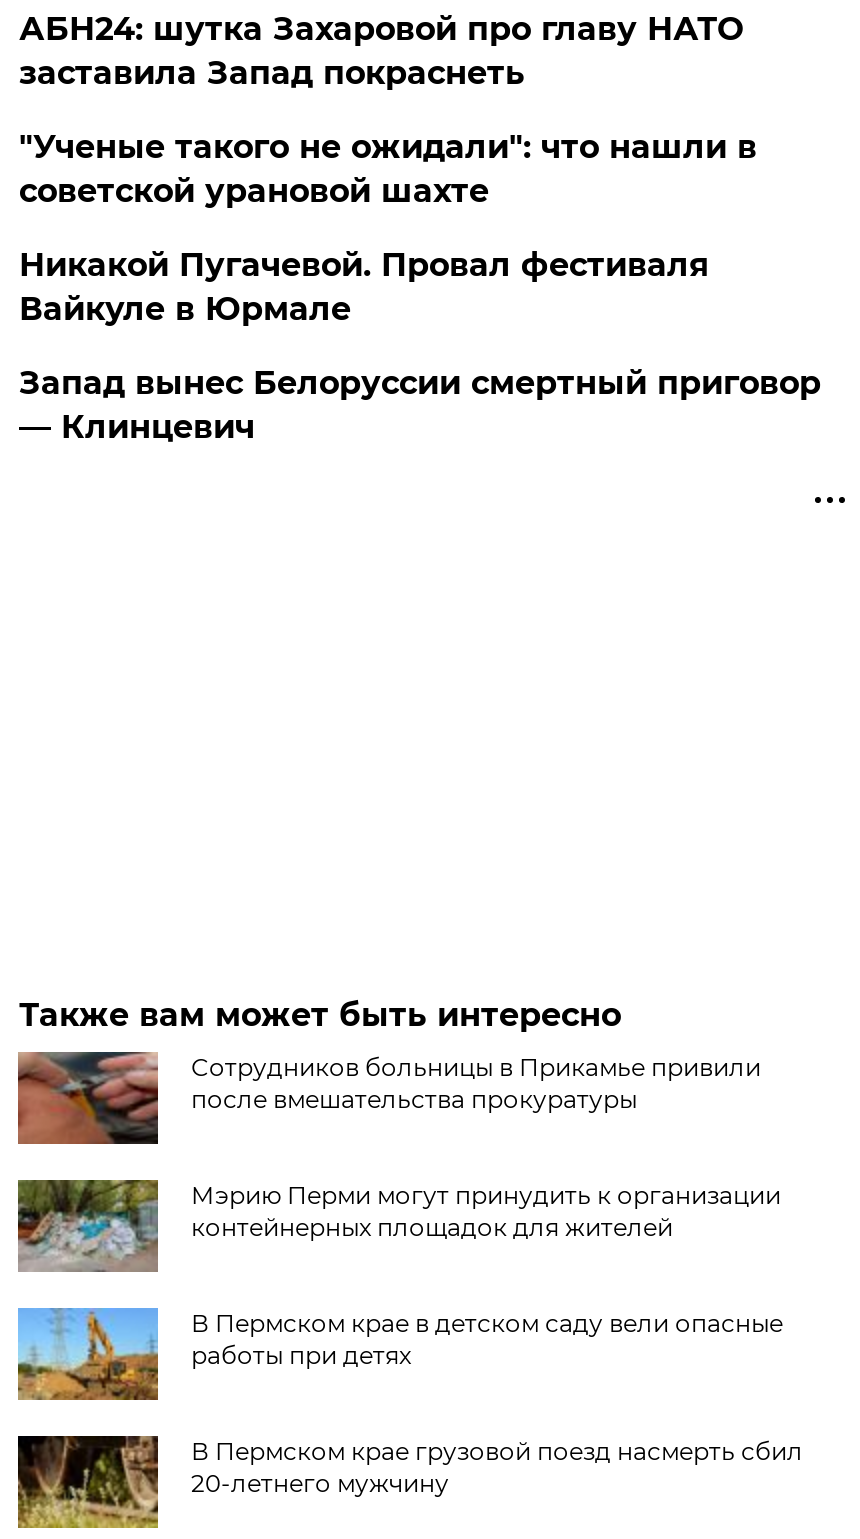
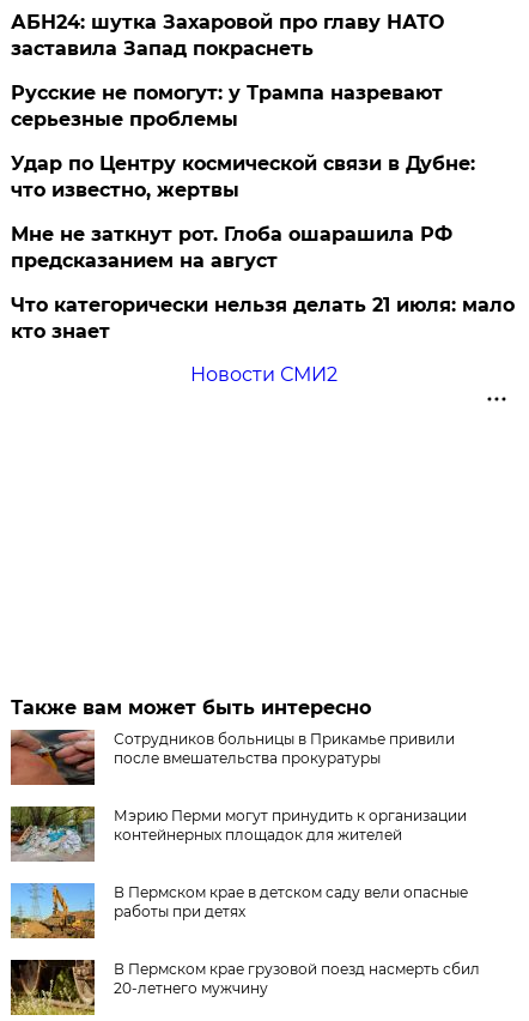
[19,128,821,446] "Ученые такого не ожидали": что нашли в | советской урановой шахте | Никакой Пугачевой. Провал фестиваля | Вайкуле в Юрмале | Запад вынес Белоруссии смертный приговор | — Клинцевич -> [11,81,515,386] Русские не помогут: у Трампа назревают | серьезные проблемы | Удар по Центру космической связи в Дубне: | что известно, жертвы | Мне не заткнут рот. Глоба ошарашила РФ | предсказанием на август | Что категорически нельзя делать 21 июля: мало | кто знает | Новости СМИ2

